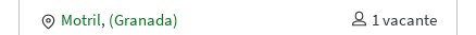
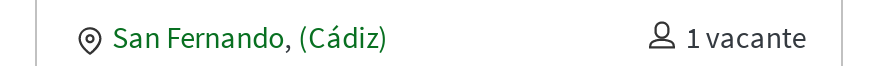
[60,9,178,29] Motril, (Granada) -> [112,19,388,57] San Fernando, (Cádiz)

